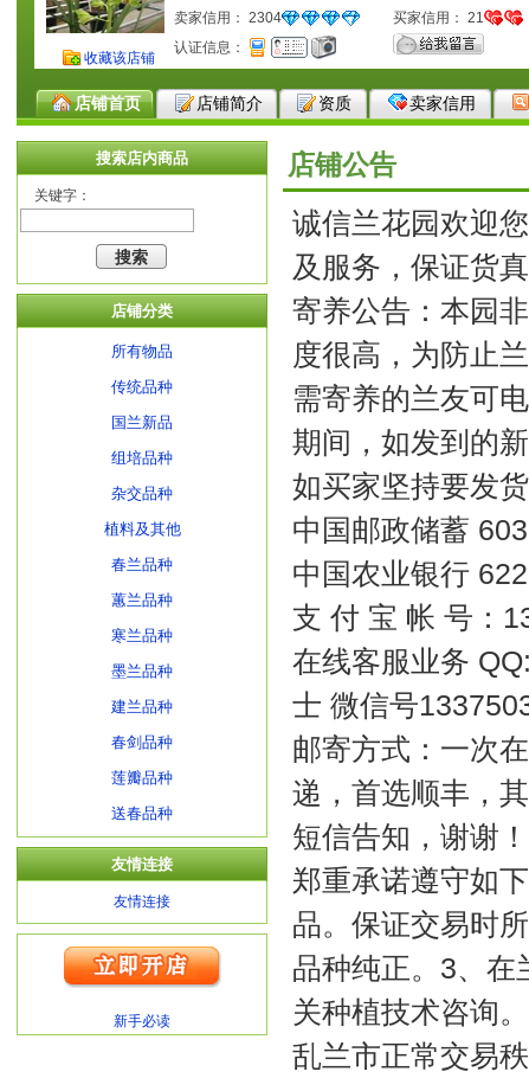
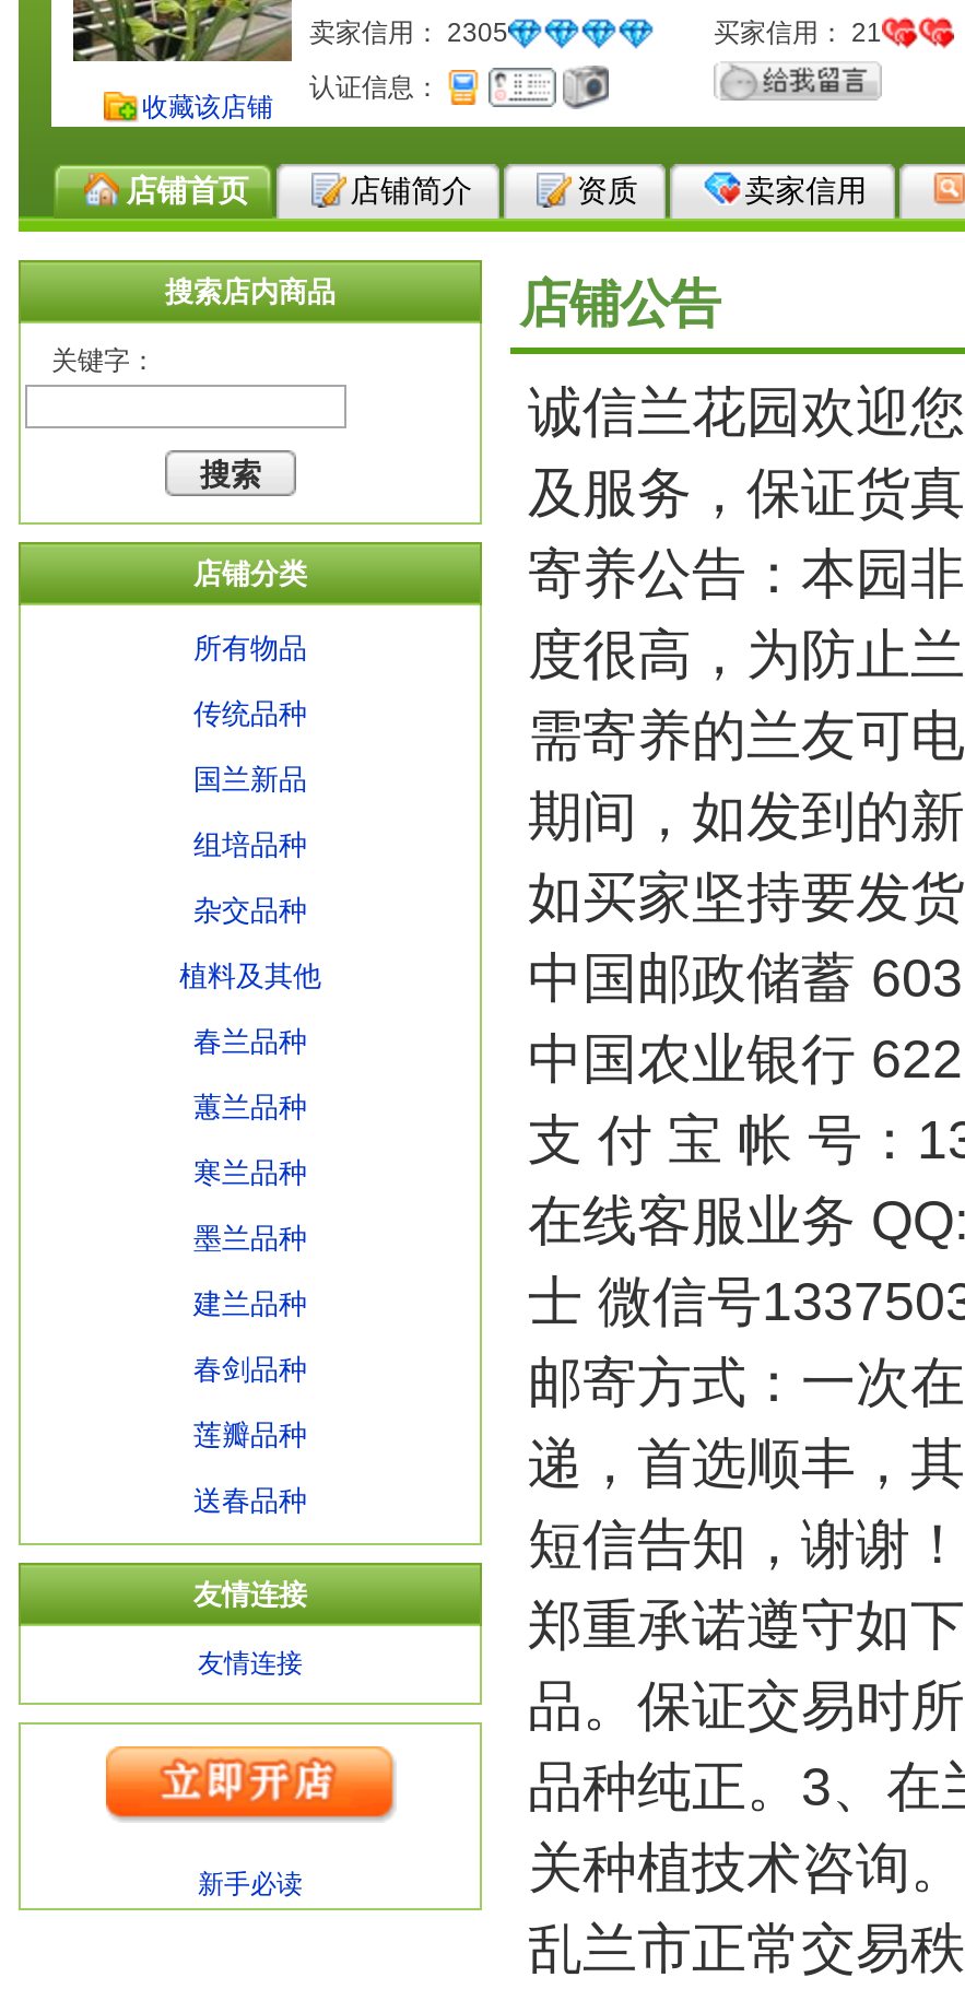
[174,9,282,26] 卖家信用：2304 -> [309,17,508,47] 卖家信用：2305

